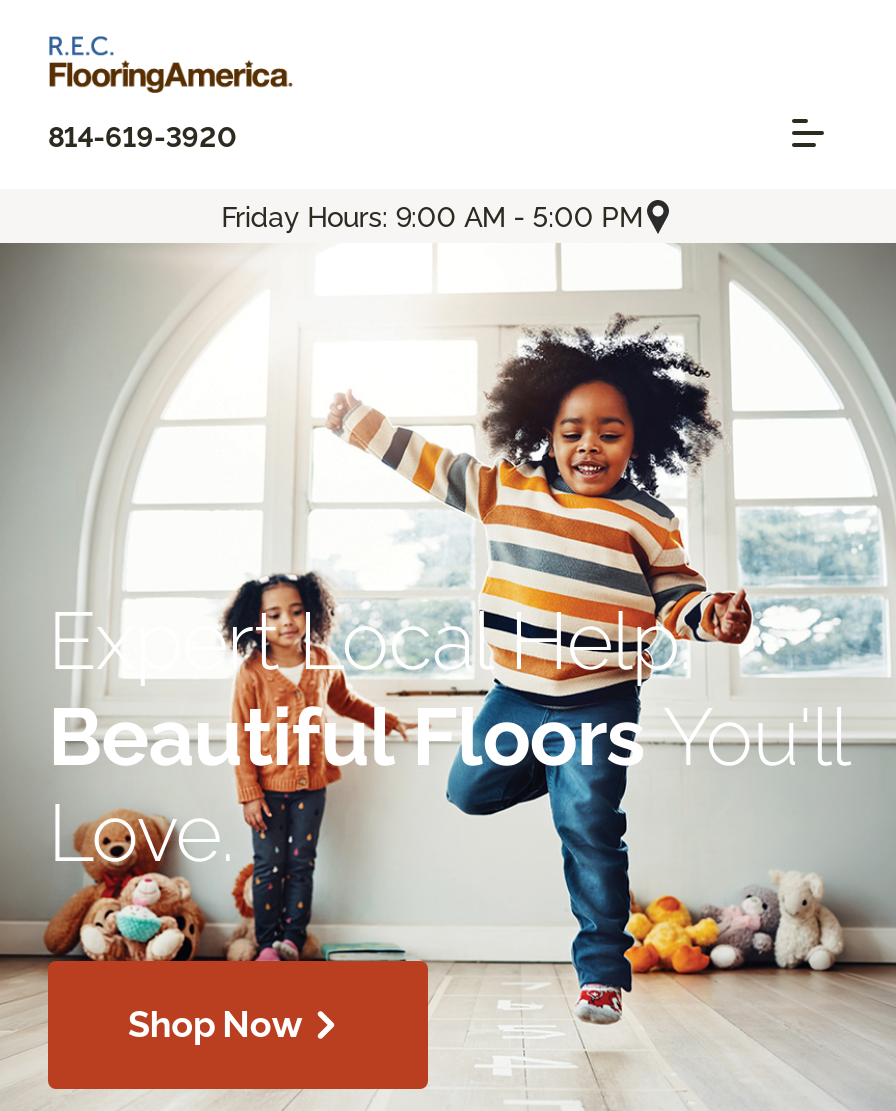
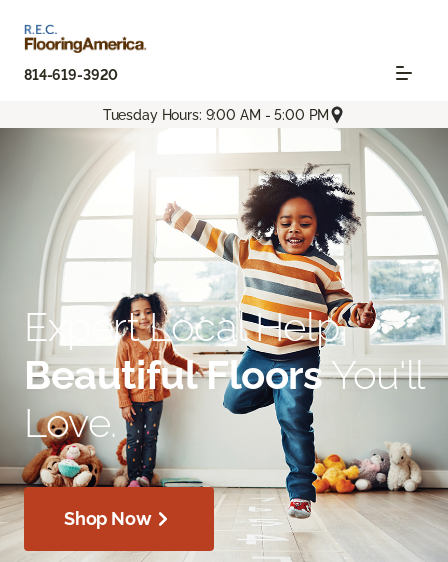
[221,200,643,232] Friday Hours: 9:00 AM - 5:00 PM -> [103,107,329,123] Tuesday Hours: 9:00 AM - 5:00 PM

